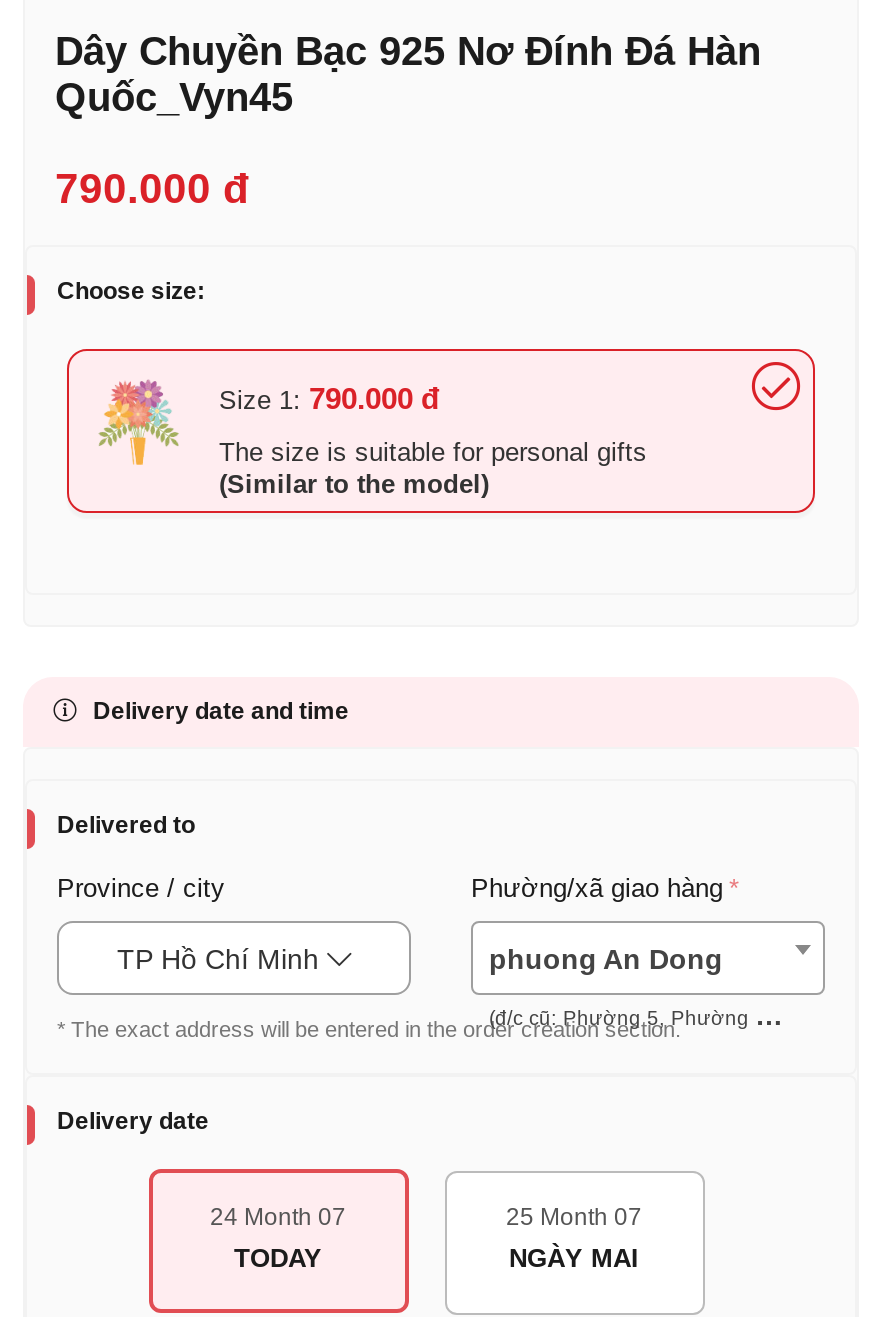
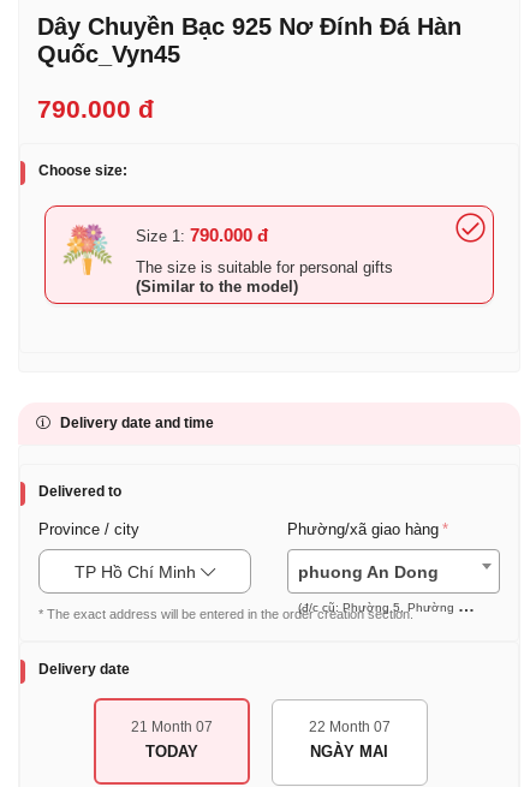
[210,1203,346,1231] 24 Month 07 -> [130,719,212,736] 21 Month 07
[506,1203,642,1231] 25 Month 07 -> [308,719,390,736] 22 Month 07

